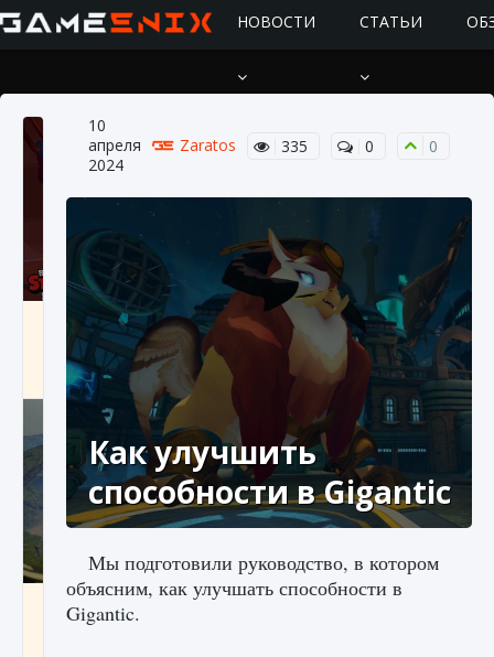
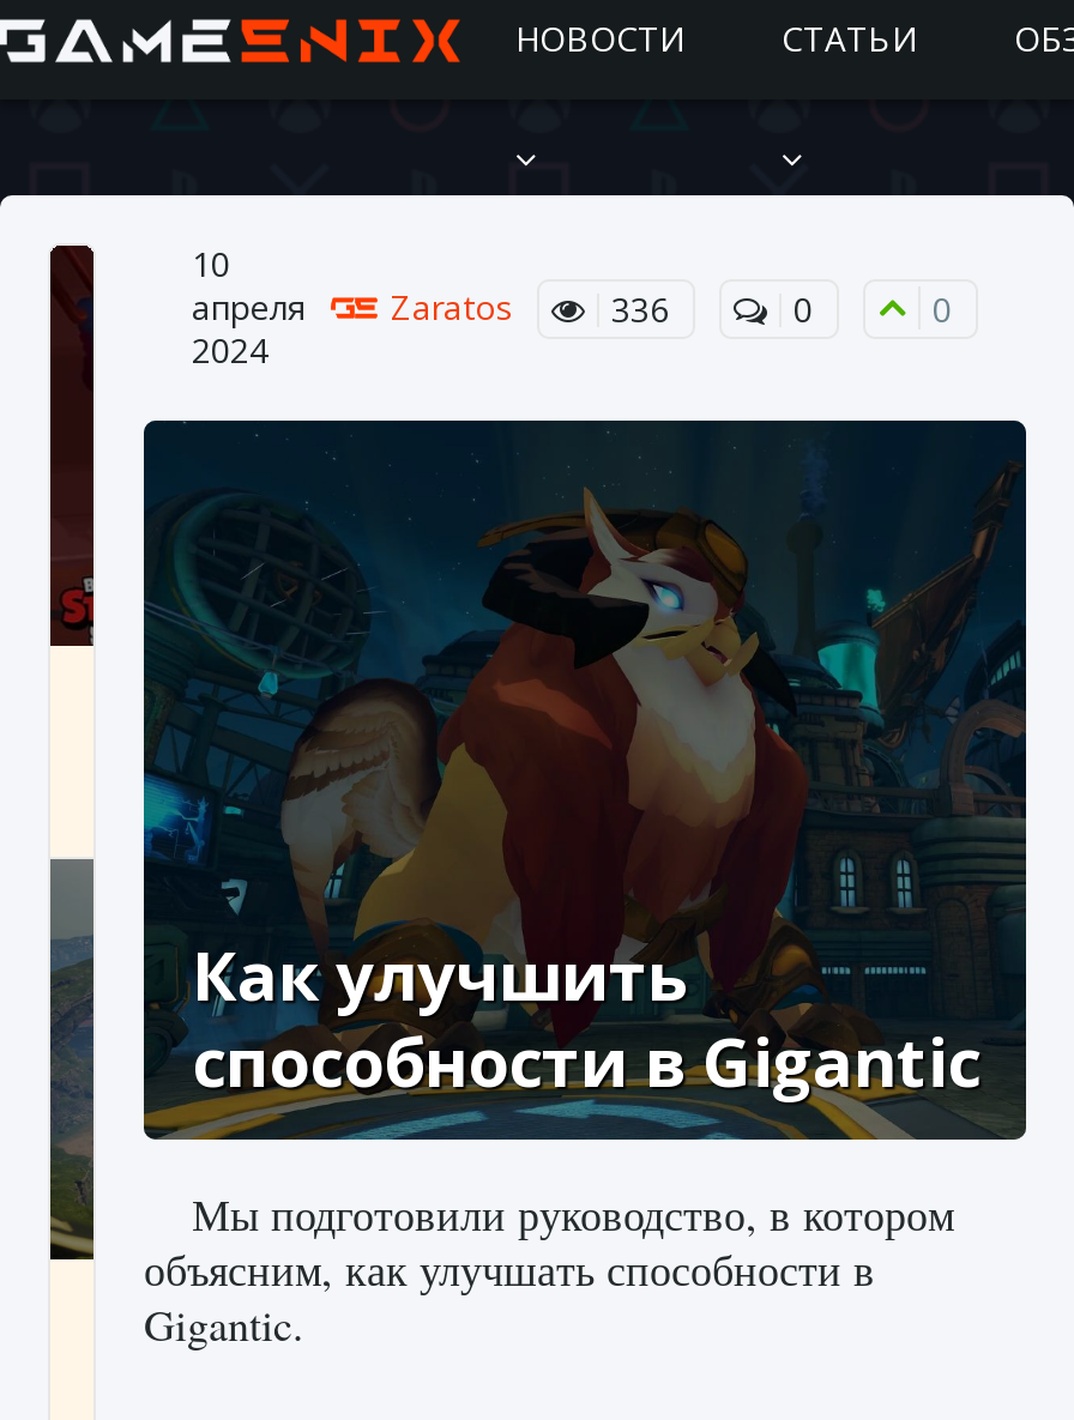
[281,135,308,156] 335 -> [611,285,669,331] 336

